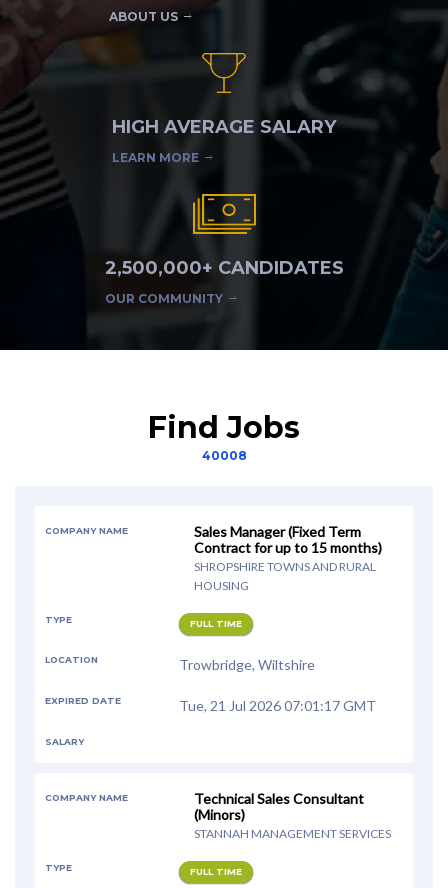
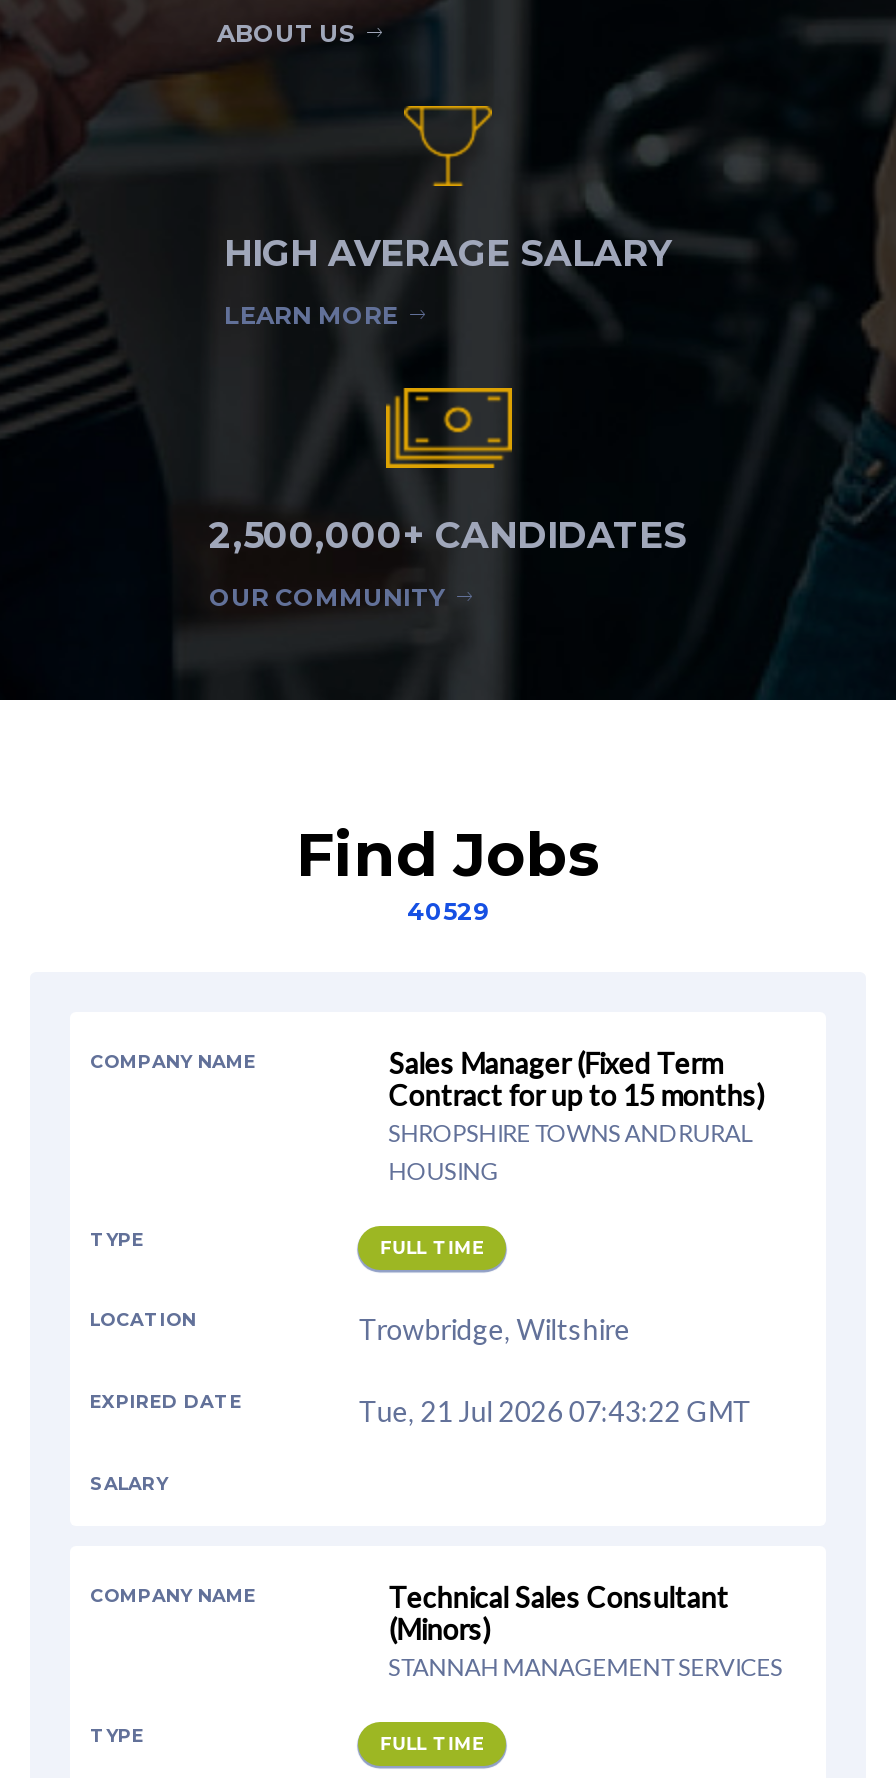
[201,448,246,463] 40008 -> [407,896,489,926] 40529
[179,697,376,714] Tue, 21 Jul 2026 07:01:17 GMT -> [359,1394,753,1428] Tue, 21 Jul 2026 07:43:22 GMT

